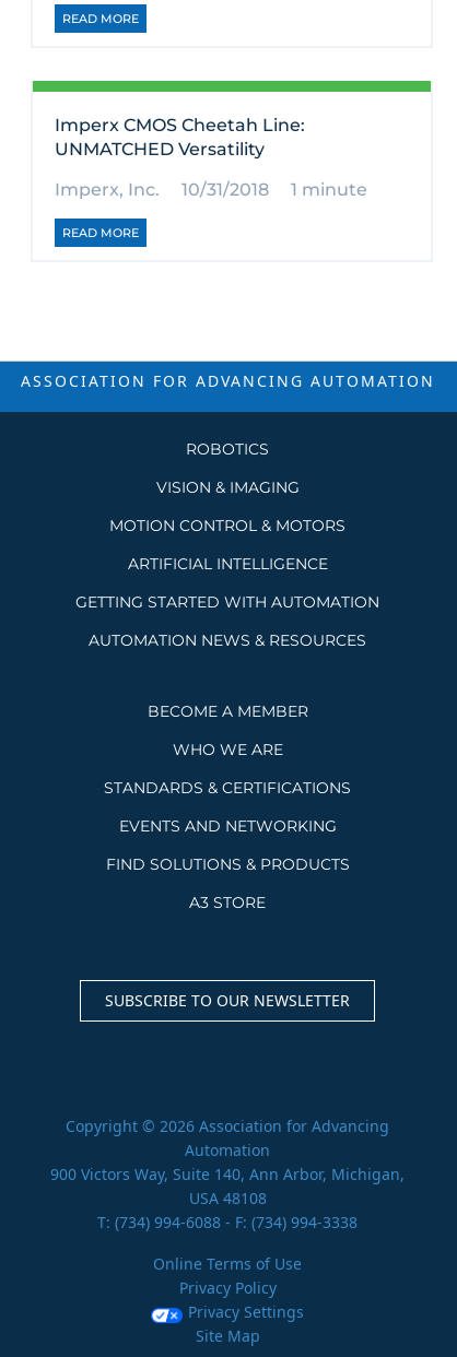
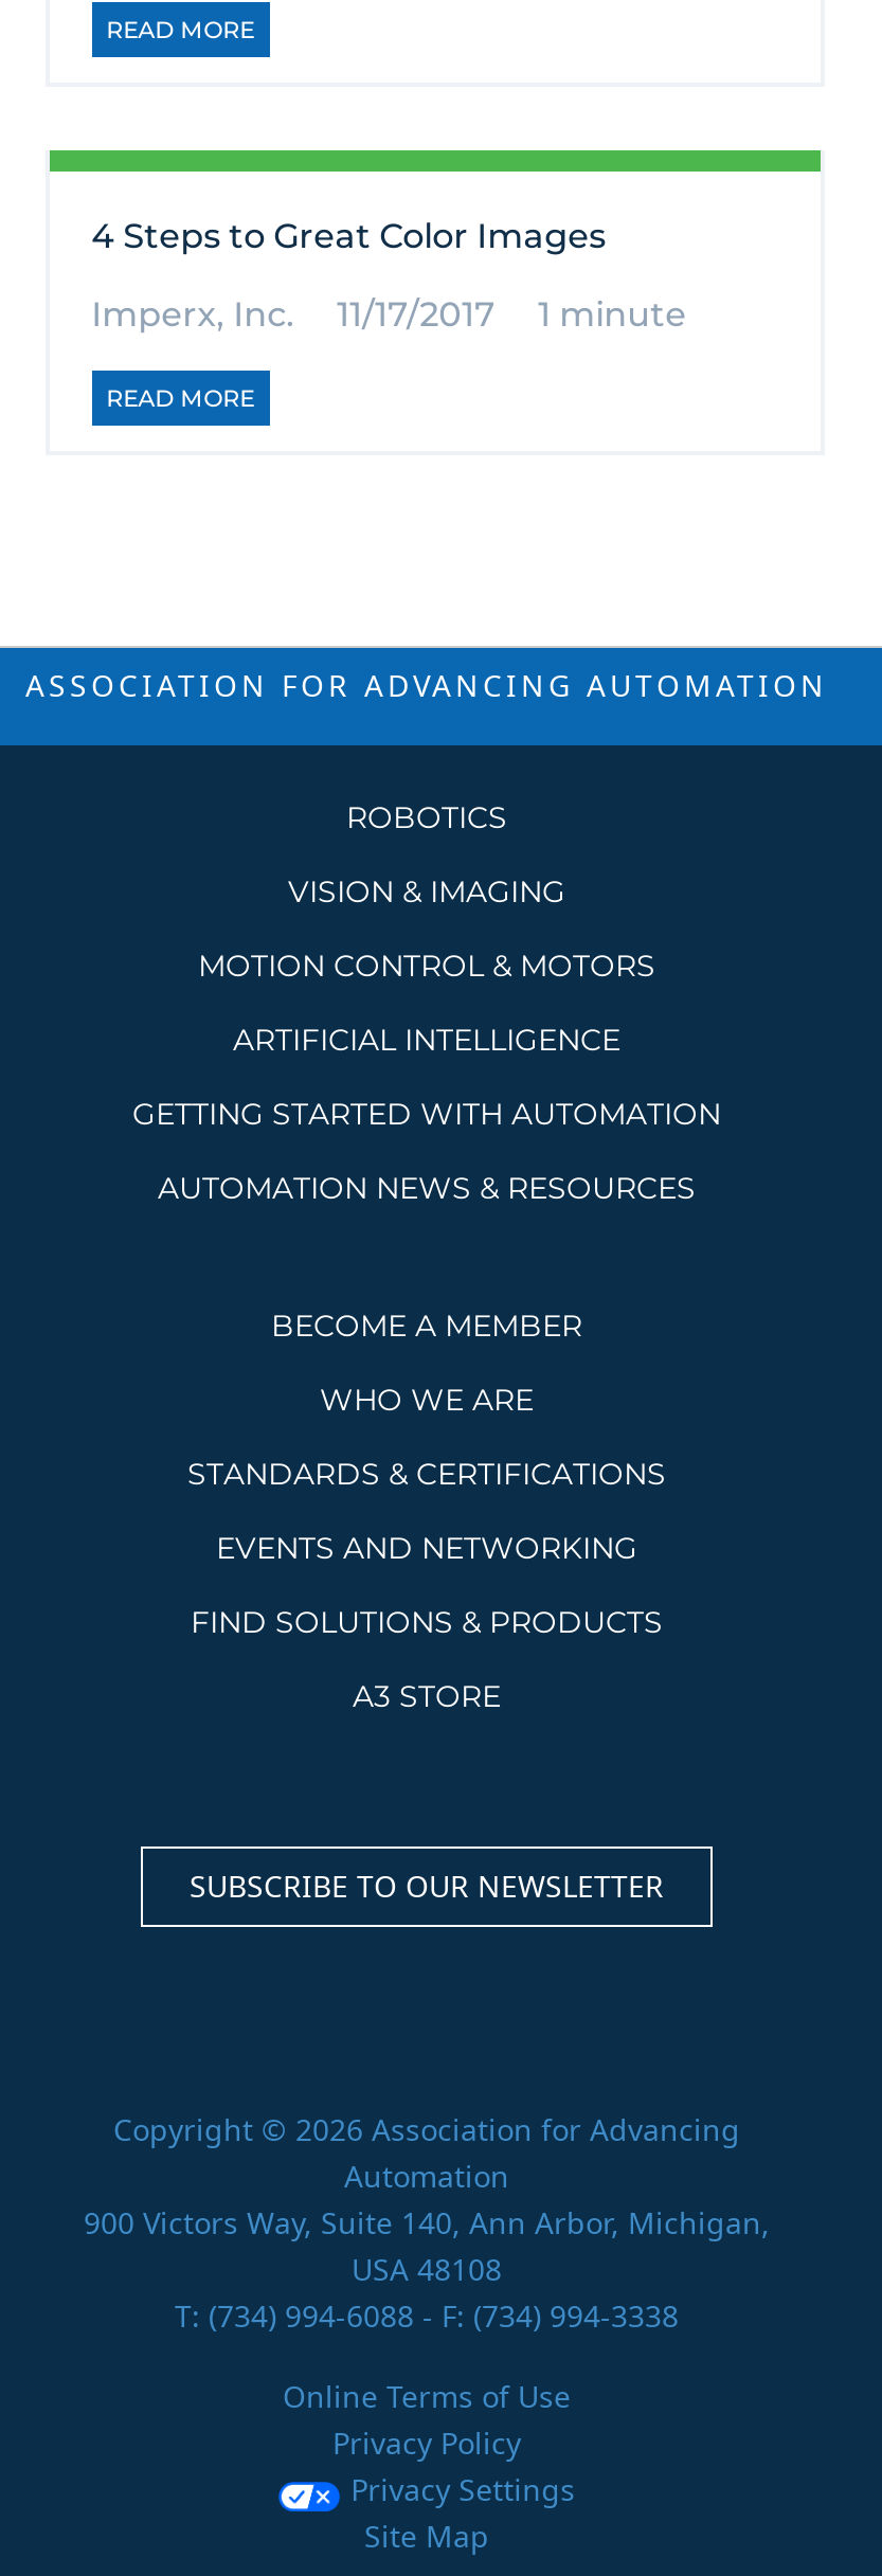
[54,115,305,160] Imperx CMOS Cheetah Line: | UNMATCHED Versatility -> [91,217,606,257] 4 Steps to Great Color Images
[54,180,367,200] Imperx, Inc. 10/31/2018 1 minute -> [91,295,687,335] Imperx, Inc. 11/17/2017 1 minute

